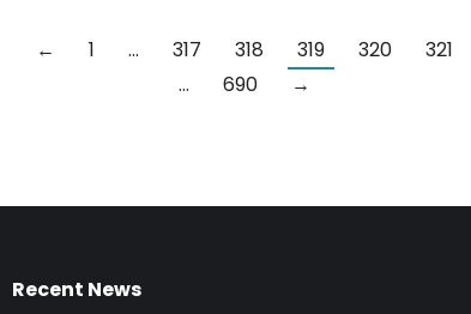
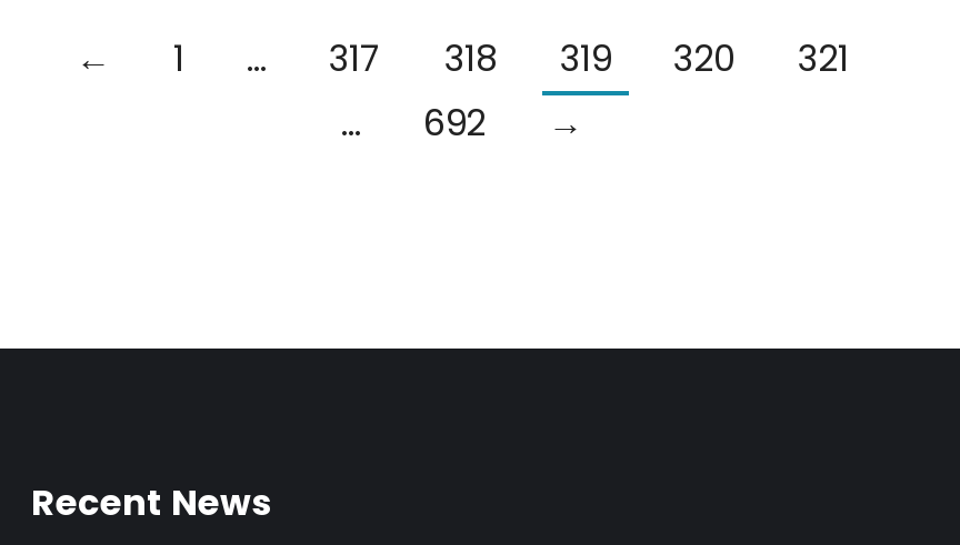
[223,70,258,98] 690 -> [423,99,486,150] 692

